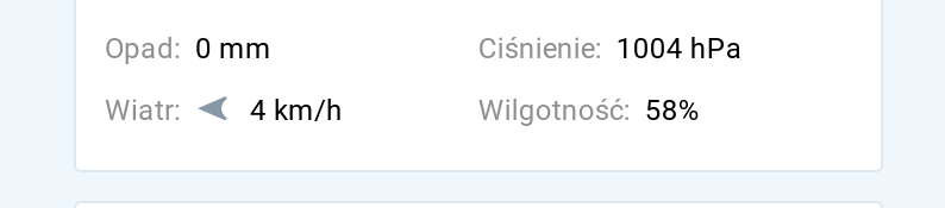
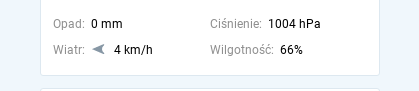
[478,94,700,127] Wilgotność: 58% -> [210,43,303,57] Wilgotność: 66%

